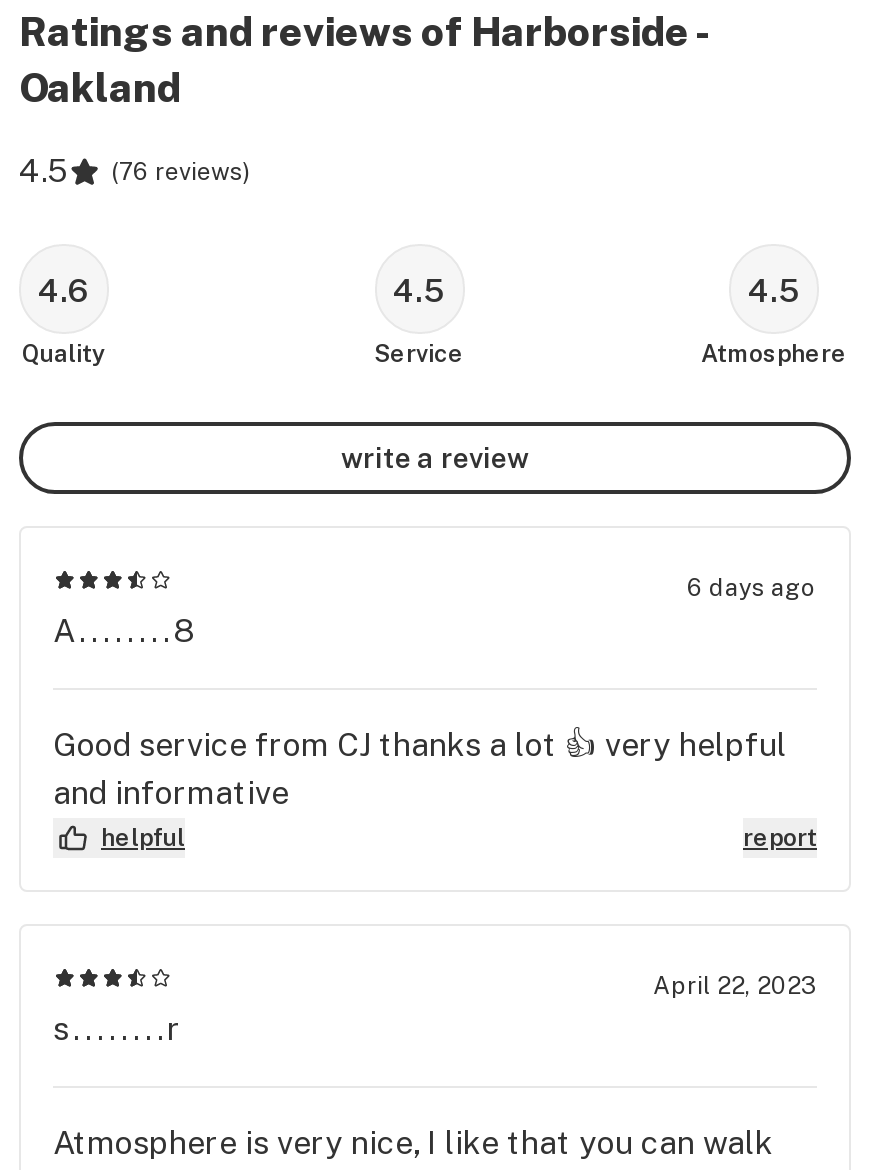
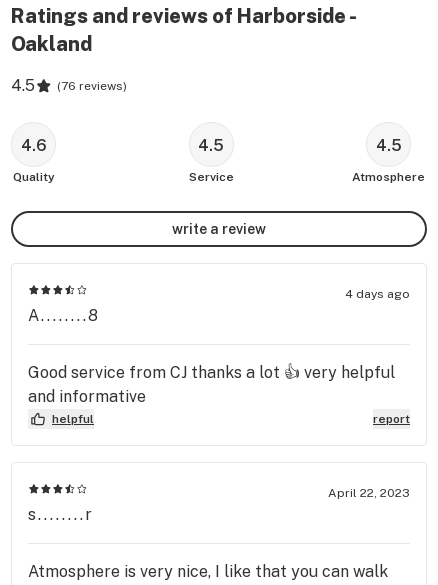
[687,574,817,602] 6 days ago -> [345,287,410,301] 4 days ago

